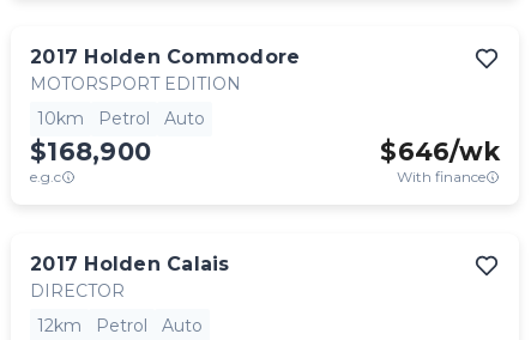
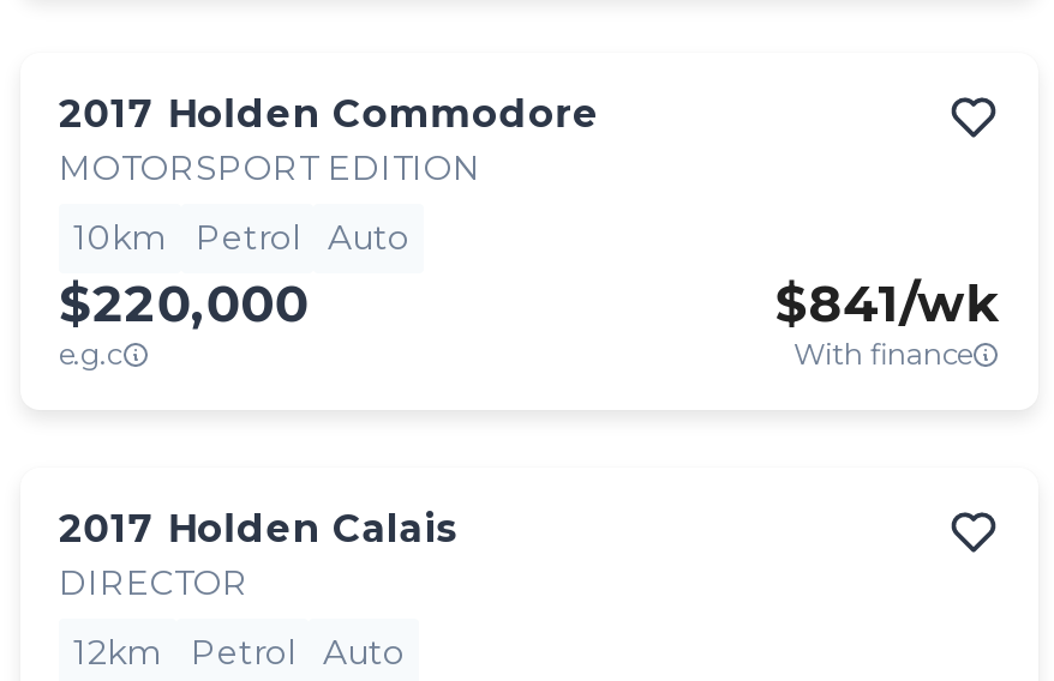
[30,136,151,166] $168,900 -> [59,273,309,333] $220,000
[380,136,500,166] $646/wk -> [775,273,1000,333] $841/wk

